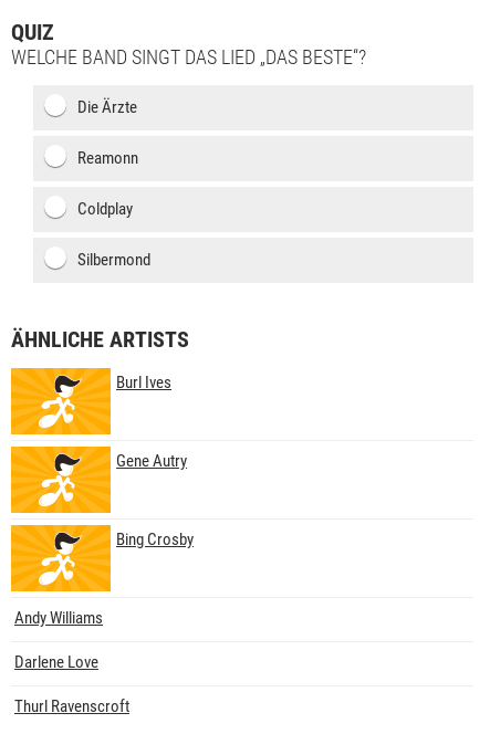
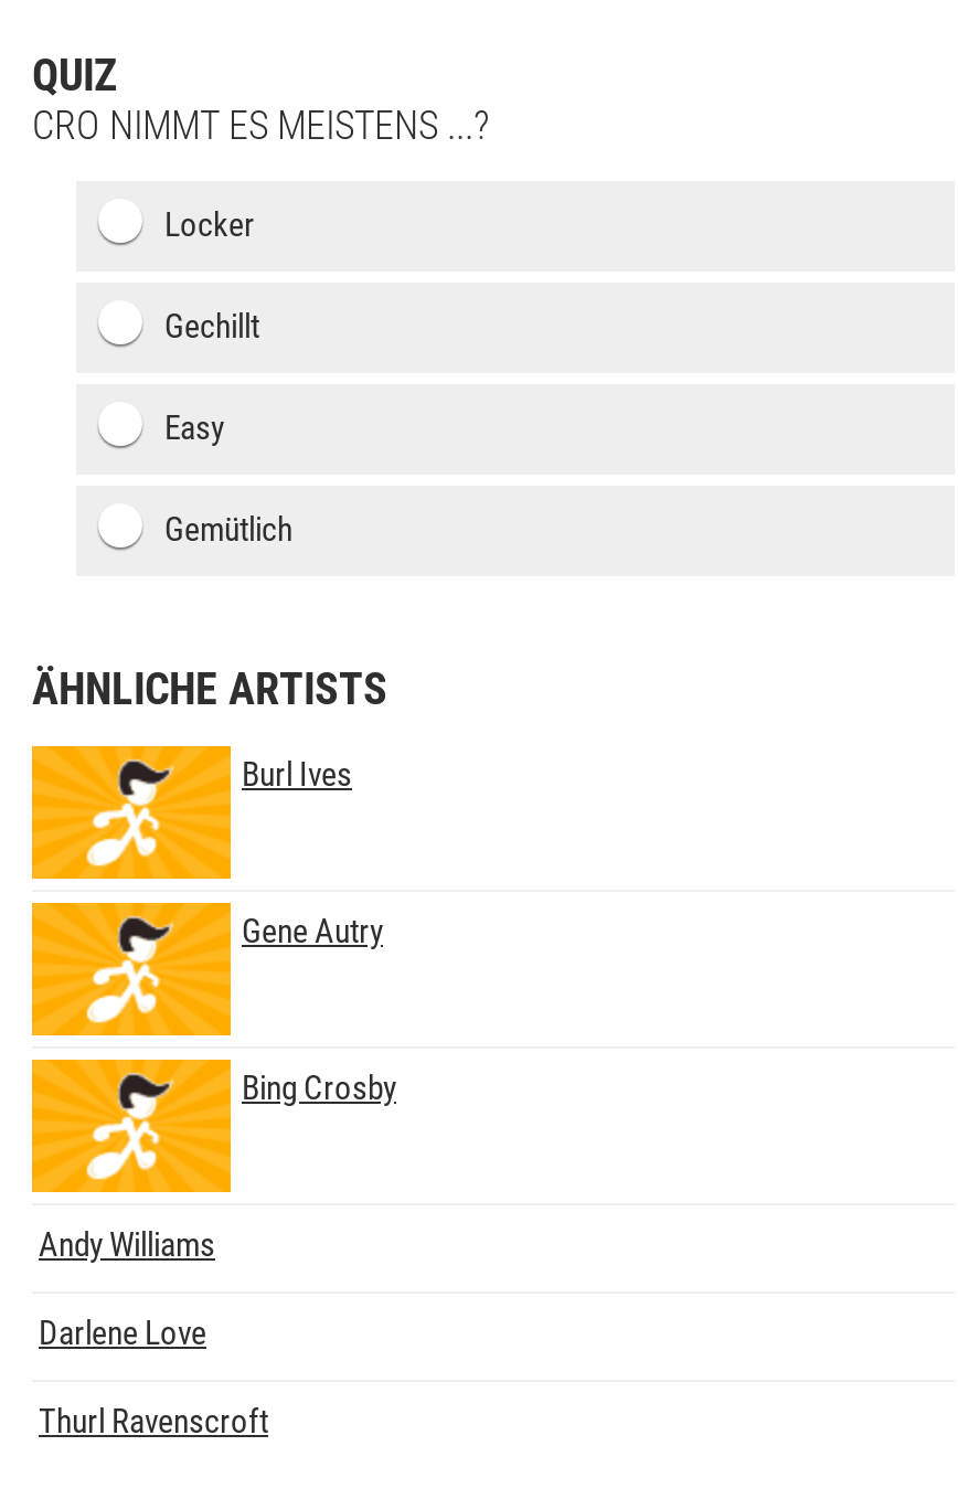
[11,45,366,69] WELCHE BAND SINGT DAS LIED „DAS BESTE“? -> [32,102,489,148] CRO NIMMT ES MEISTENS ...?
[77,97,137,117] Die Ärzte -> [164,205,255,245] Locker
[77,148,138,168] Reamonn -> [164,307,259,347] Gechillt
[77,199,133,219] Coldplay -> [164,408,224,448] Easy
[77,250,150,270] Silbermond -> [164,510,292,550] Gemütlich

